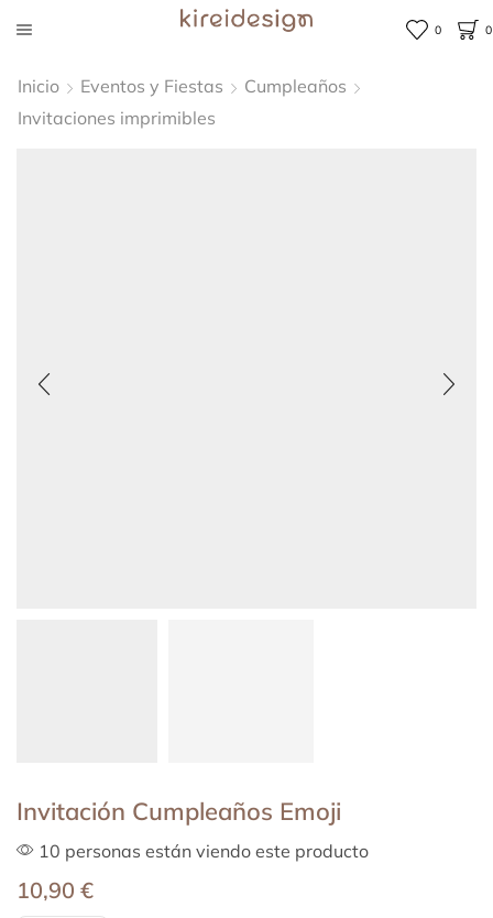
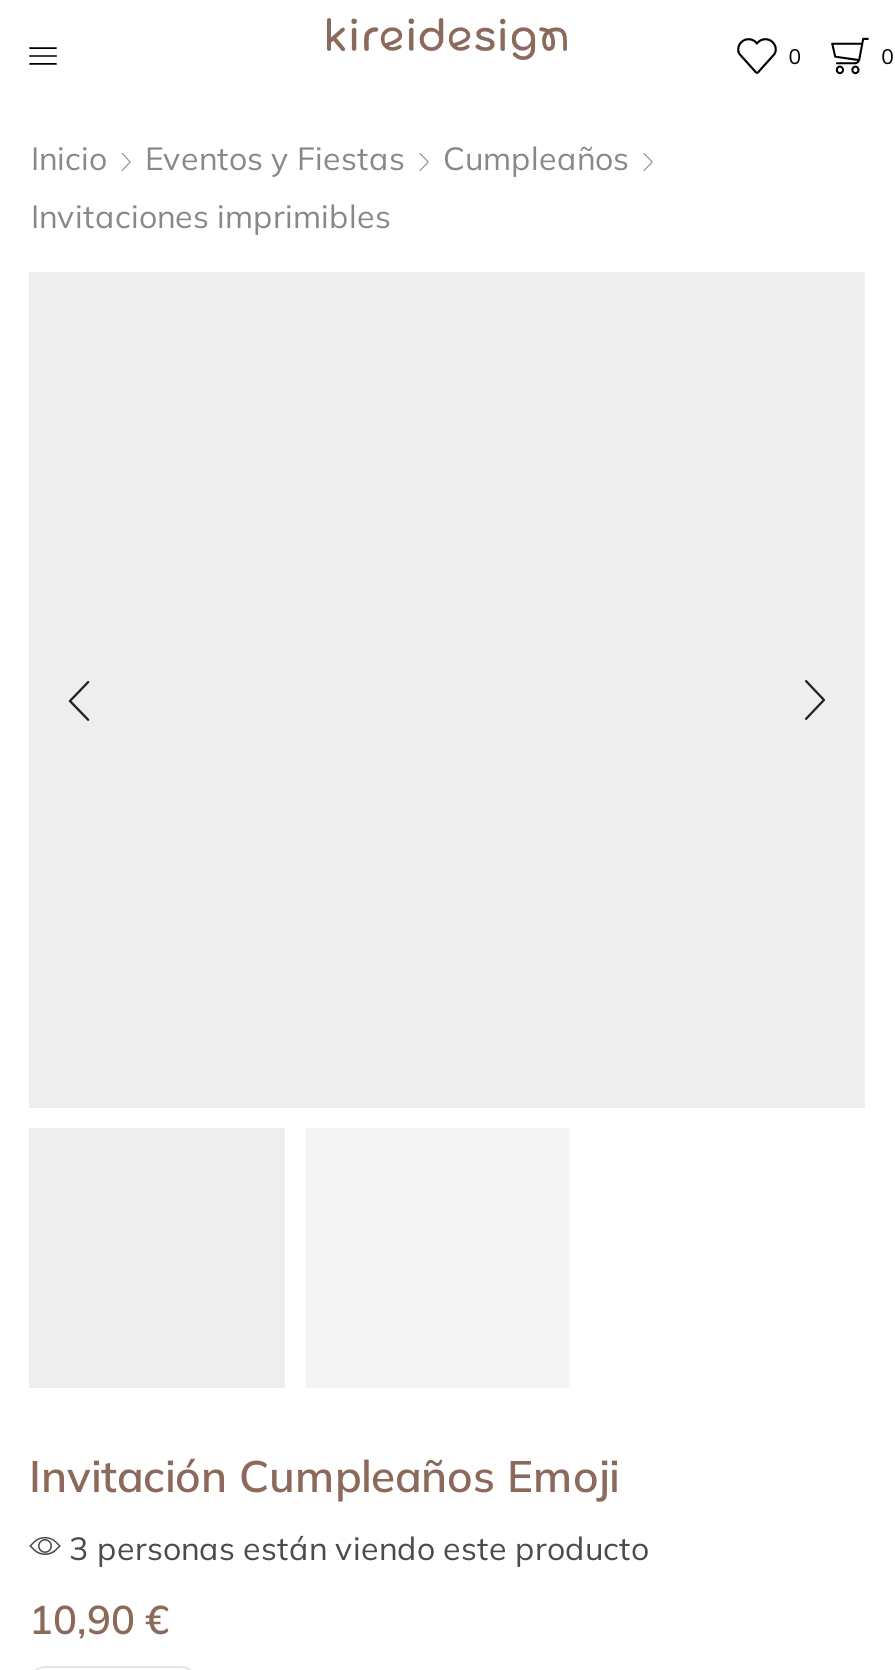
[34,840,369,862] 10 personas están viendo este producto -> [61,1528,649,1568] 3 personas están viendo este producto

